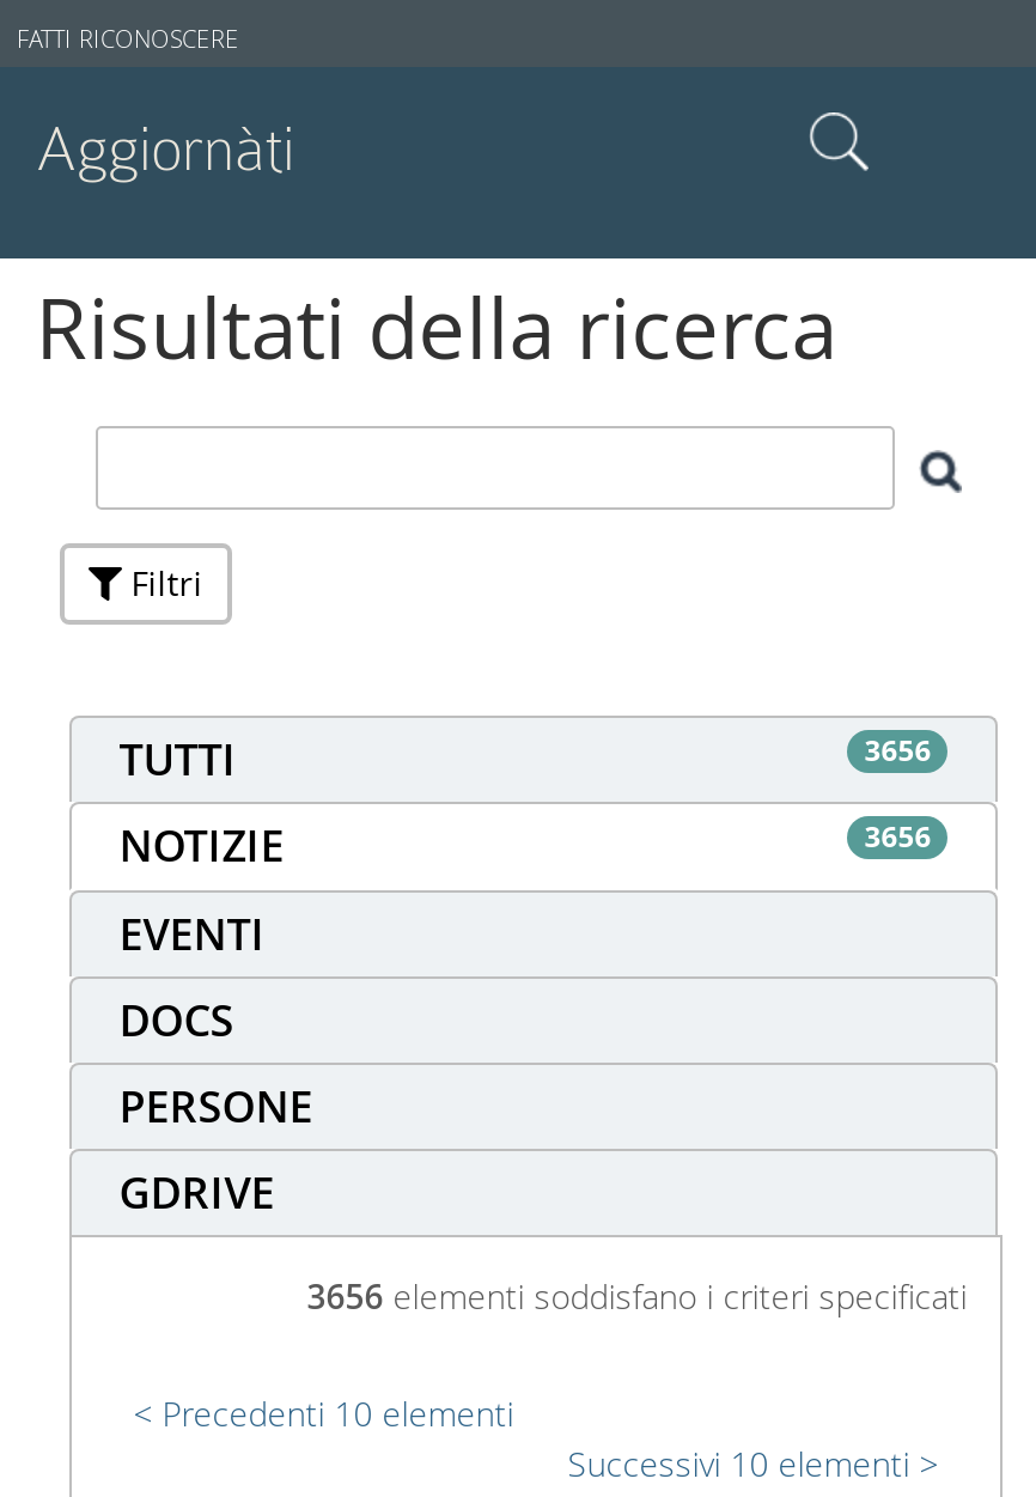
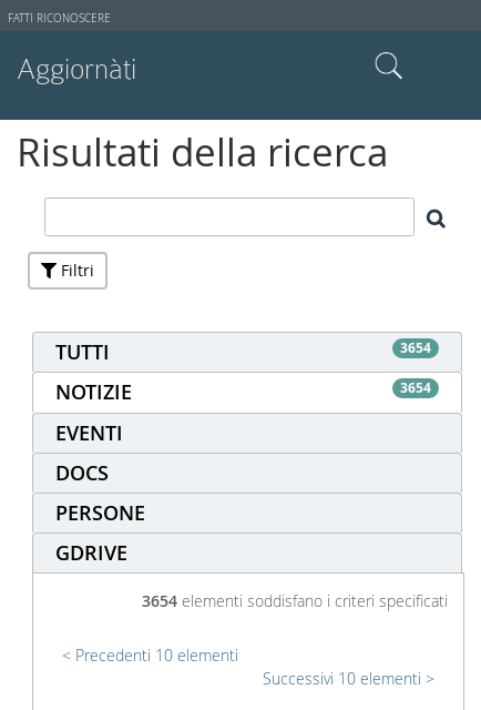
[864,730,931,771] 3656 -> [400,338,431,357] 3654
[864,816,931,857] 3656 -> [400,378,431,397] 3654
[307,1273,967,1319] 3656 elementi soddisfano i criteri specificati -> [142,590,448,611] 3654 elementi soddisfano i criteri specificati

